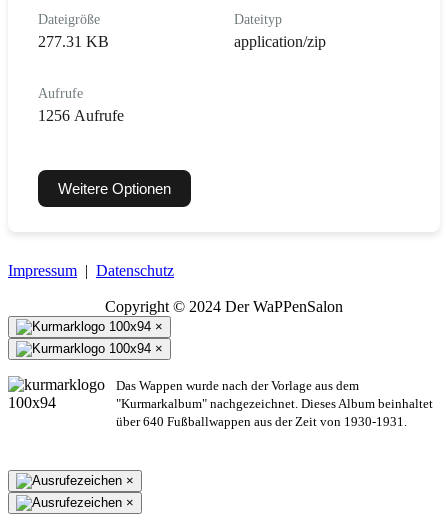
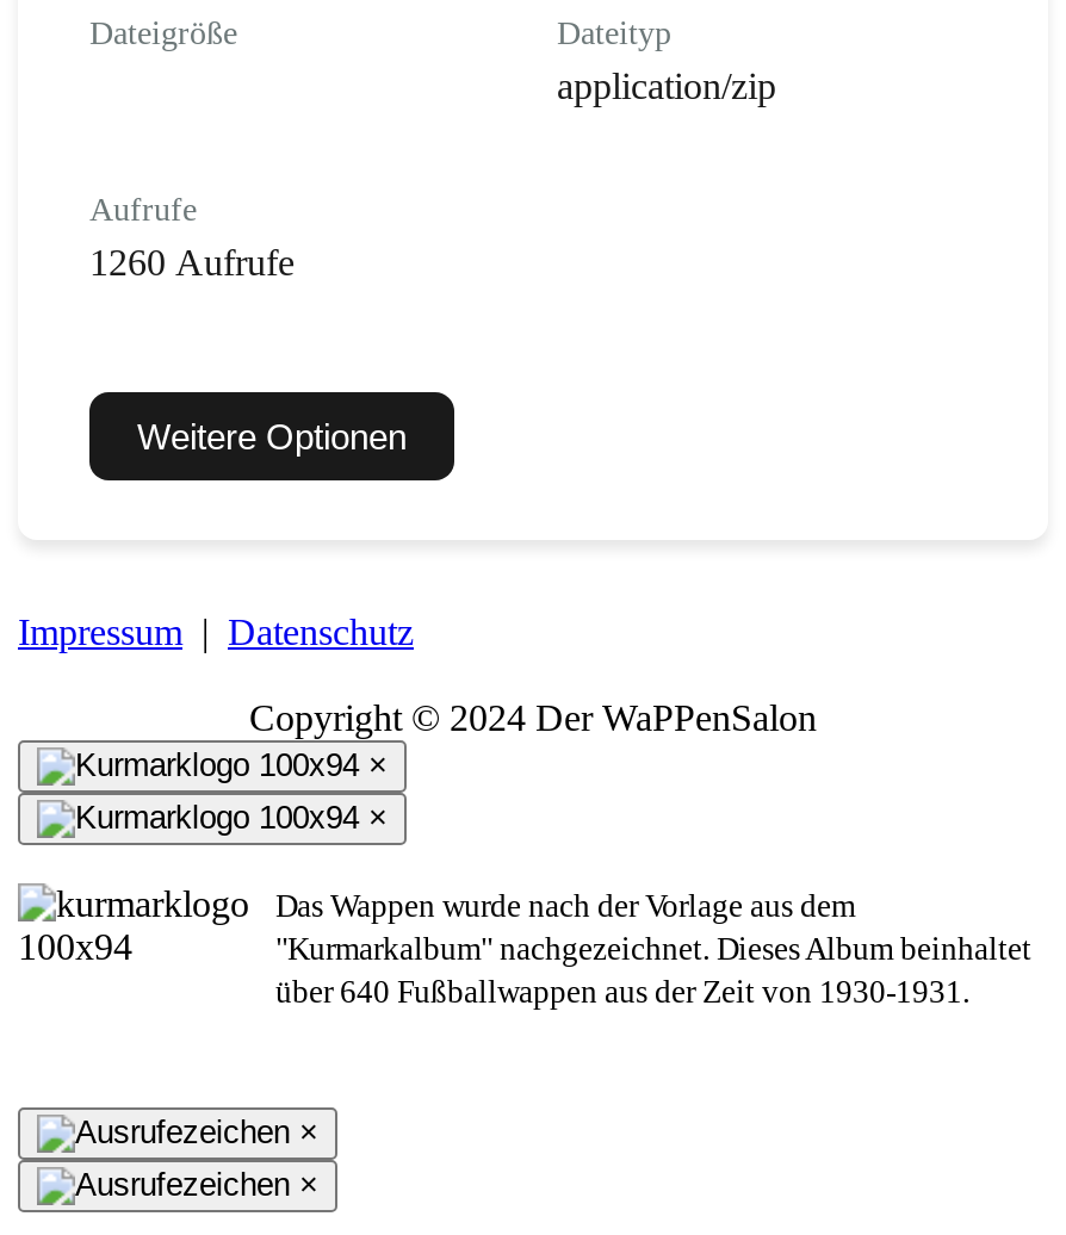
[38,33,109,50] 277.31 KB -> none
[38,107,124,124] 1256 Aufrufe -> [89,241,295,282] 1260 Aufrufe

